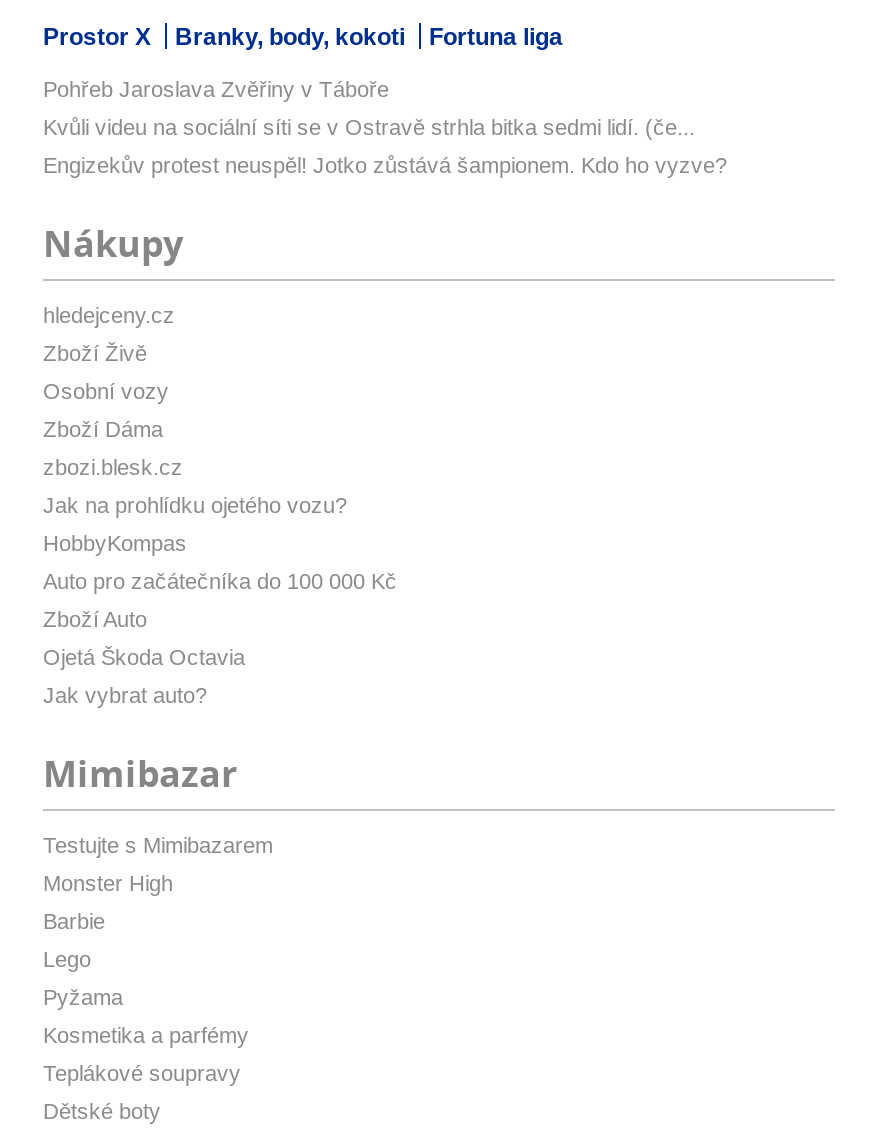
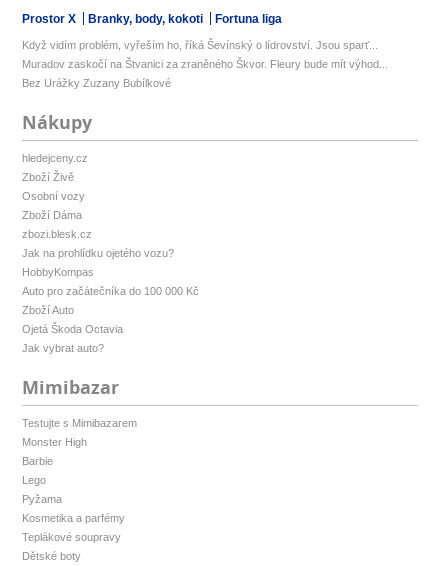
[43,77,389,101] Pohřeb Jaroslava Zvěřiny v Táboře -> [22,39,378,51] Když vidím problém, vyřeším ho, říká Ševínský o lídrovství. Jsou sparť...
[43,115,695,139] Kvůli videu na sociální síti se v Ostravě strhla bitka sedmi lidí. (če... -> [22,58,388,70] Muradov zaskočí na Štvanici za zraněného Škvor. Fleury bude mít výhod...
[43,153,727,177] Engizekův protest neuspěl! Jotko zůstává šampionem. Kdo ho vyzve? -> [22,77,171,89] Bez Urážky Zuzany Bubílkové

